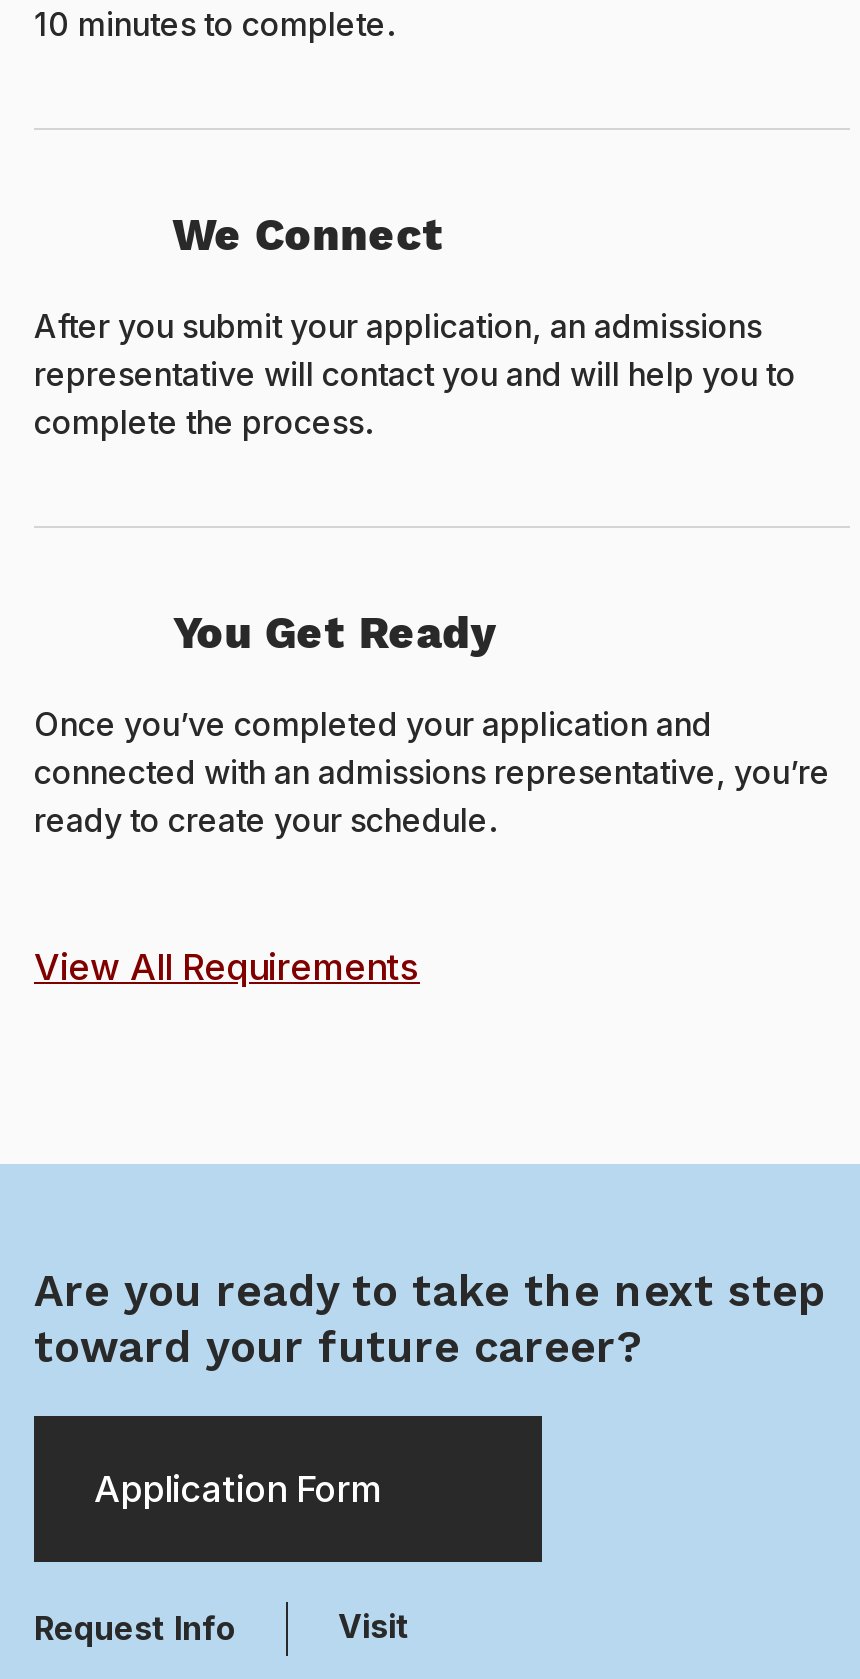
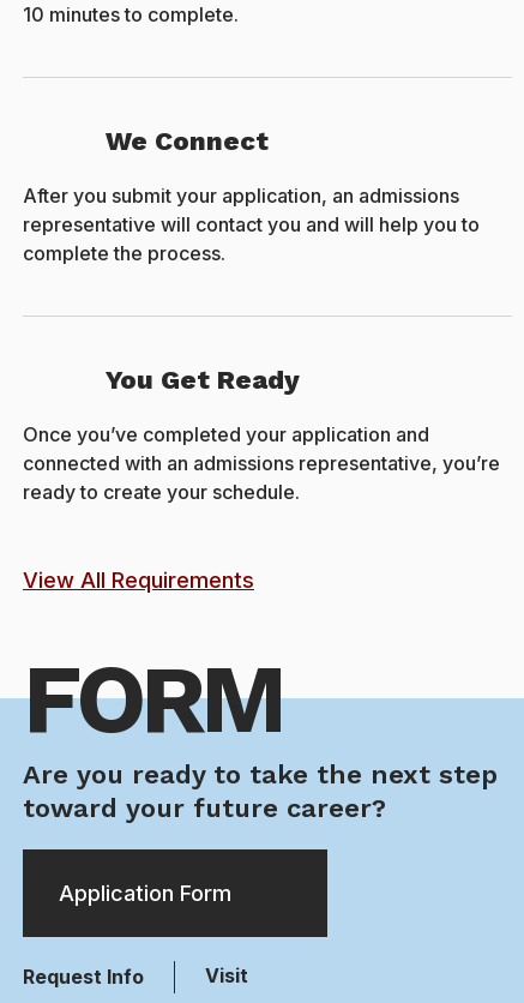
none -> [23,643,282,755] FORM

